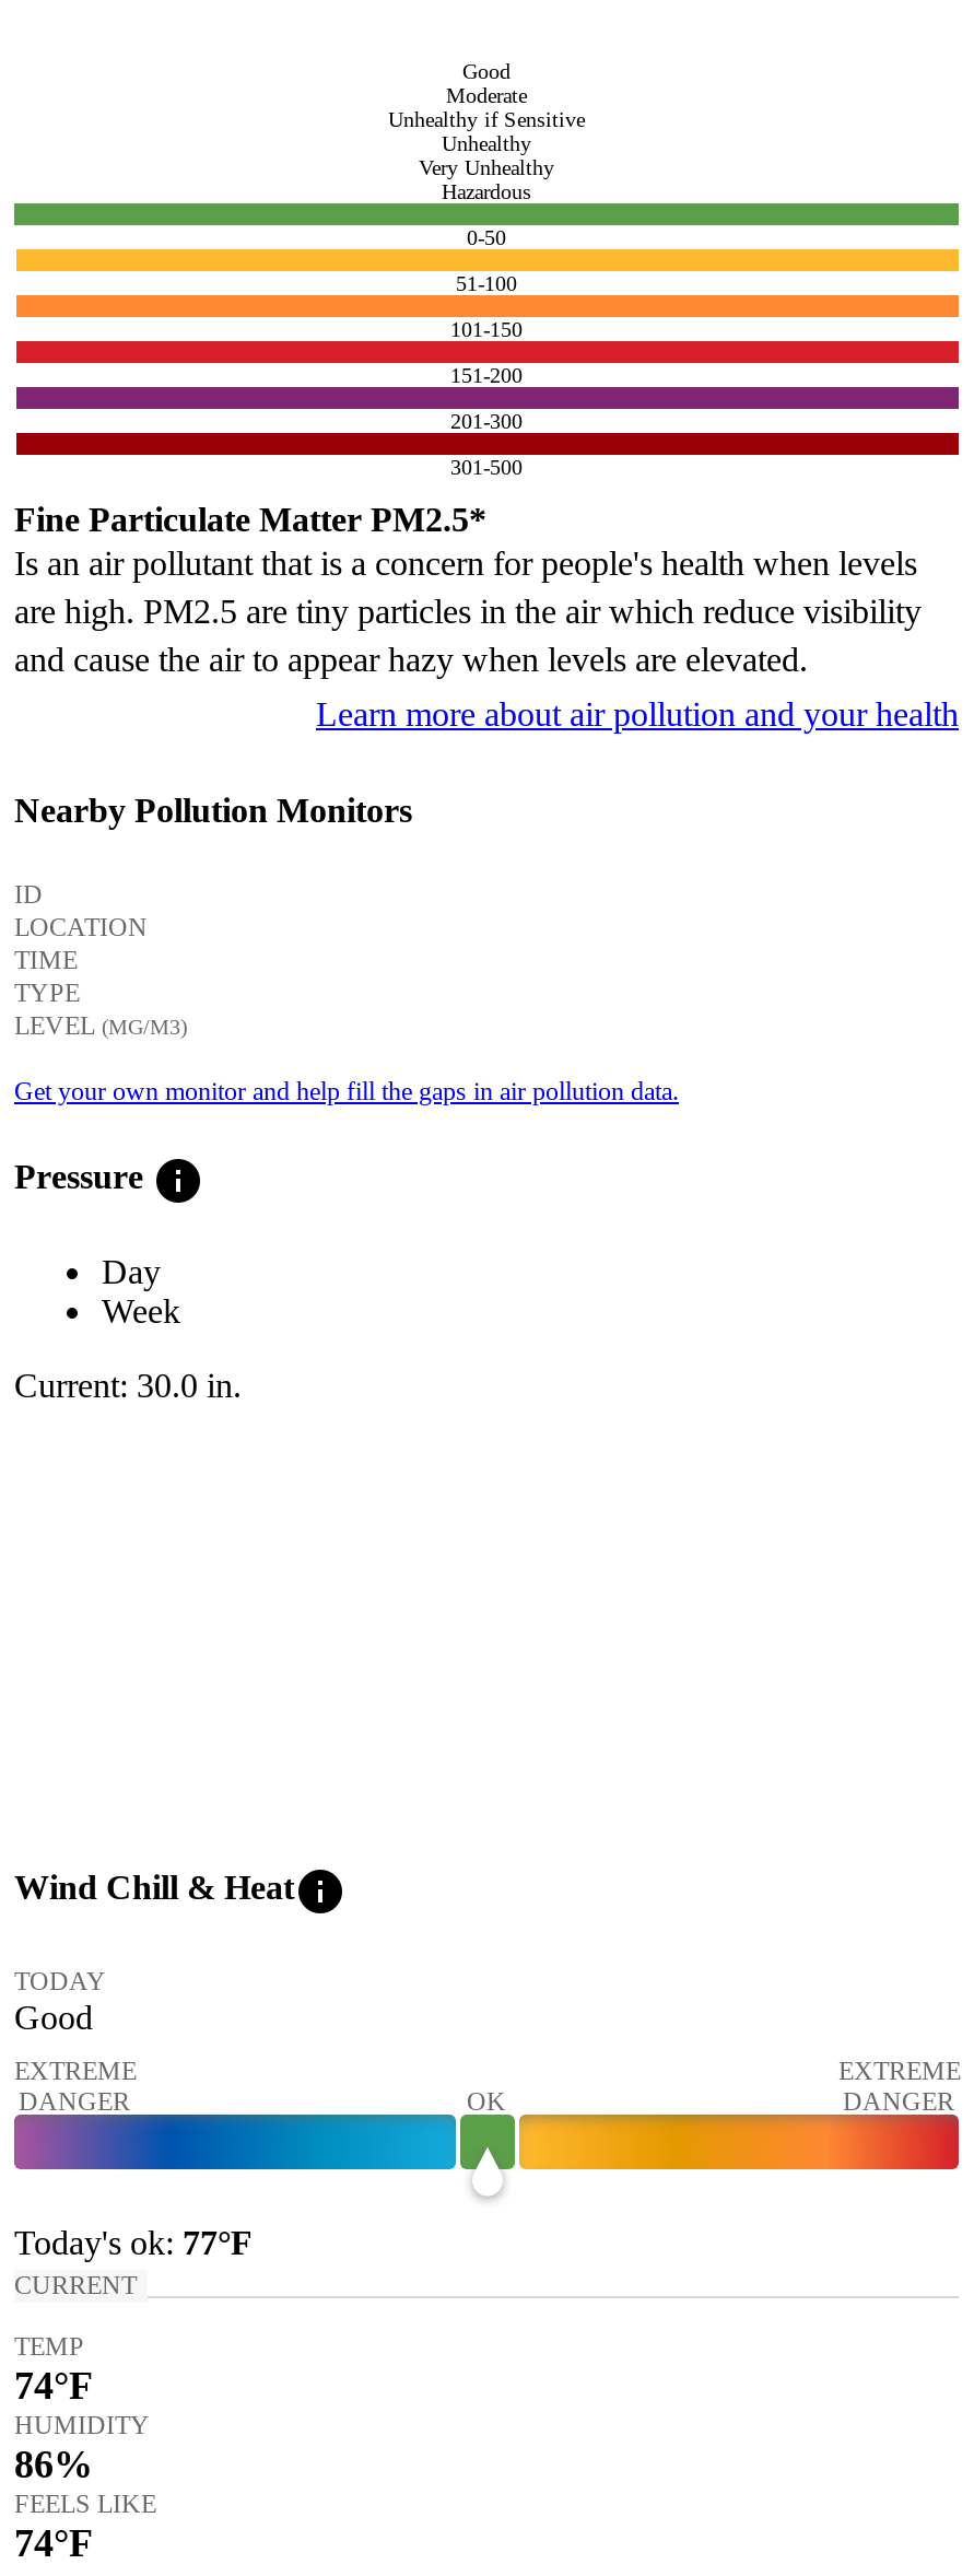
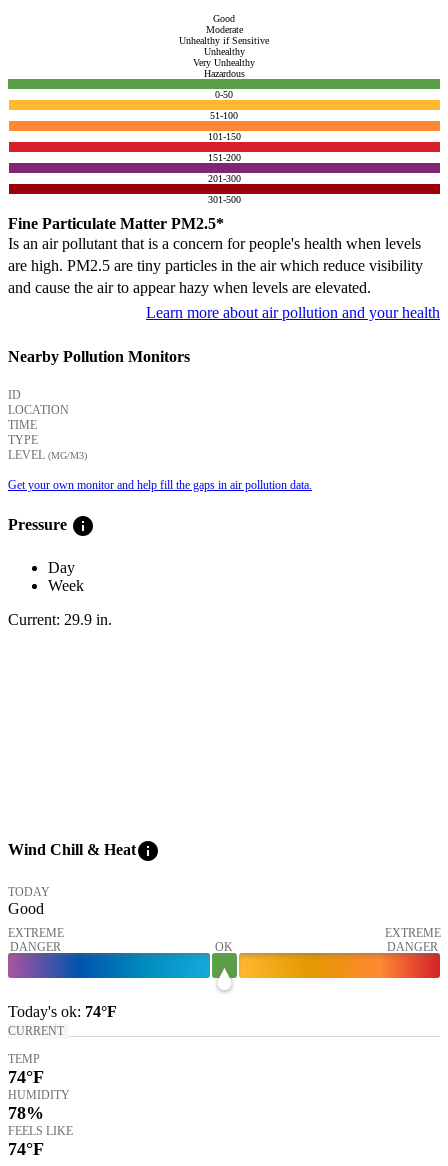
[14,1367,242,1404] Current: 30.0 in. -> [8,611,112,628] Current: 29.9 in.
[14,2223,253,2260] Today's ok: 77°F -> [8,1002,117,1019] Today's ok: 74°F
[14,2442,93,2485] 86% -> [8,1102,44,1122] 78%

